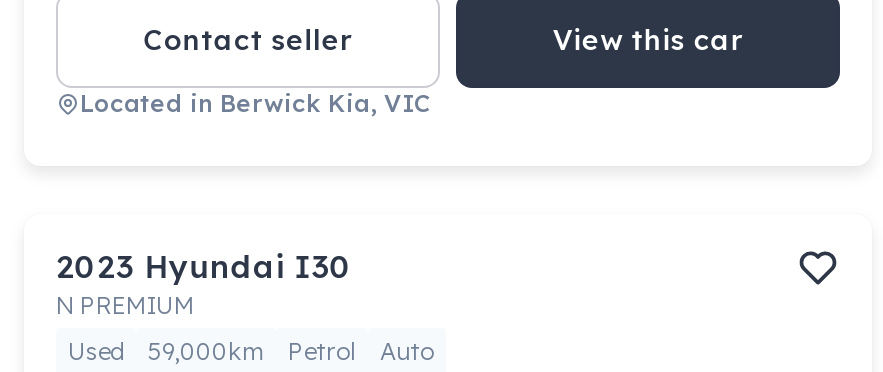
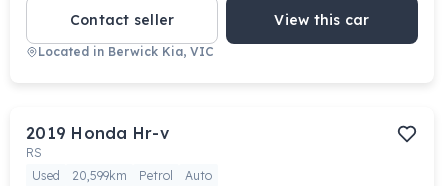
[56,246,352,320] 2023 Hyundai I30 | N PREMIUM -> [26,123,169,160] 2019 Honda Hr-v | RS
[68,336,434,366] Used 59,000km Petrol Auto -> [32,168,212,183] Used 20,599km Petrol Auto

